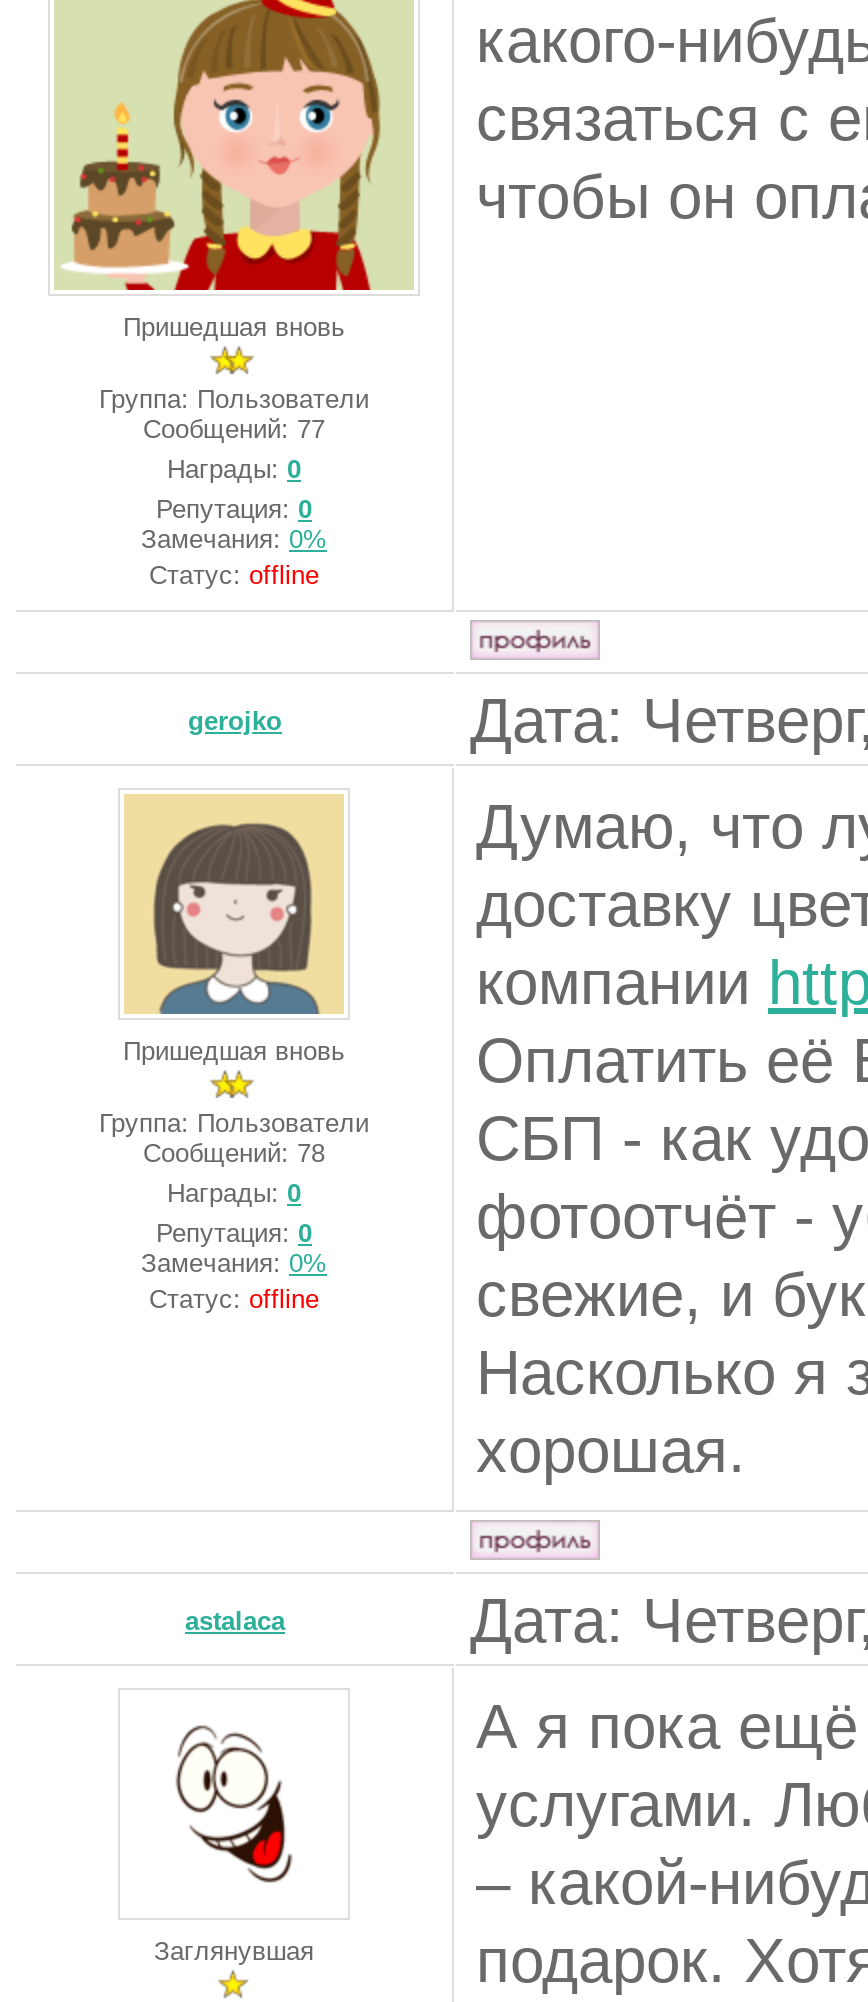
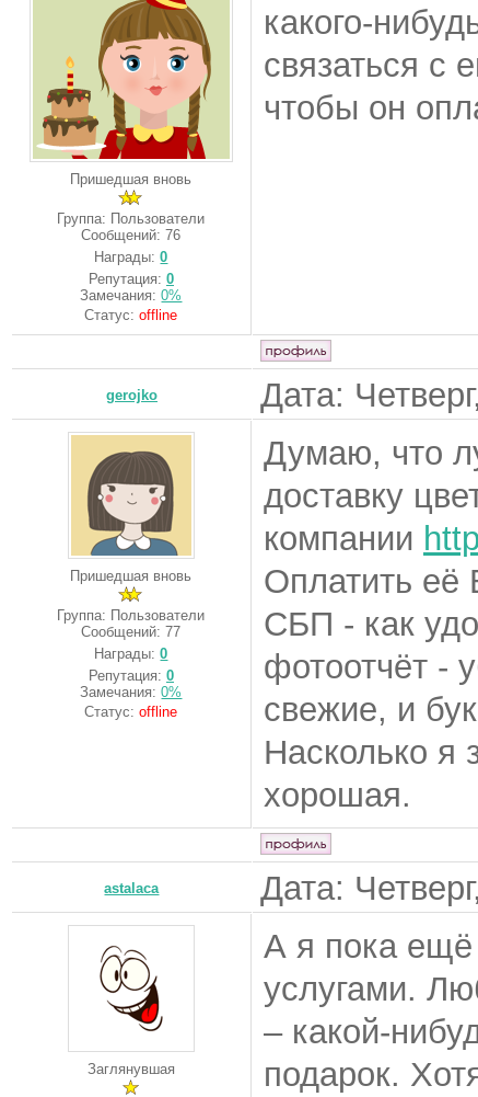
[143,413,325,443] Сообщений: 77 -> [81,226,181,243] Сообщений: 76
[143,1137,325,1167] Сообщений: 78 -> [81,623,181,640] Сообщений: 77

